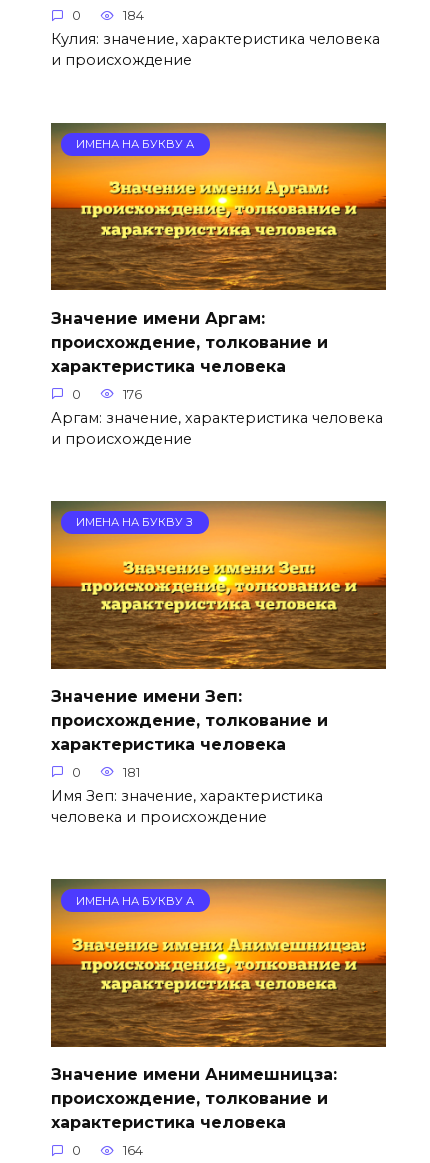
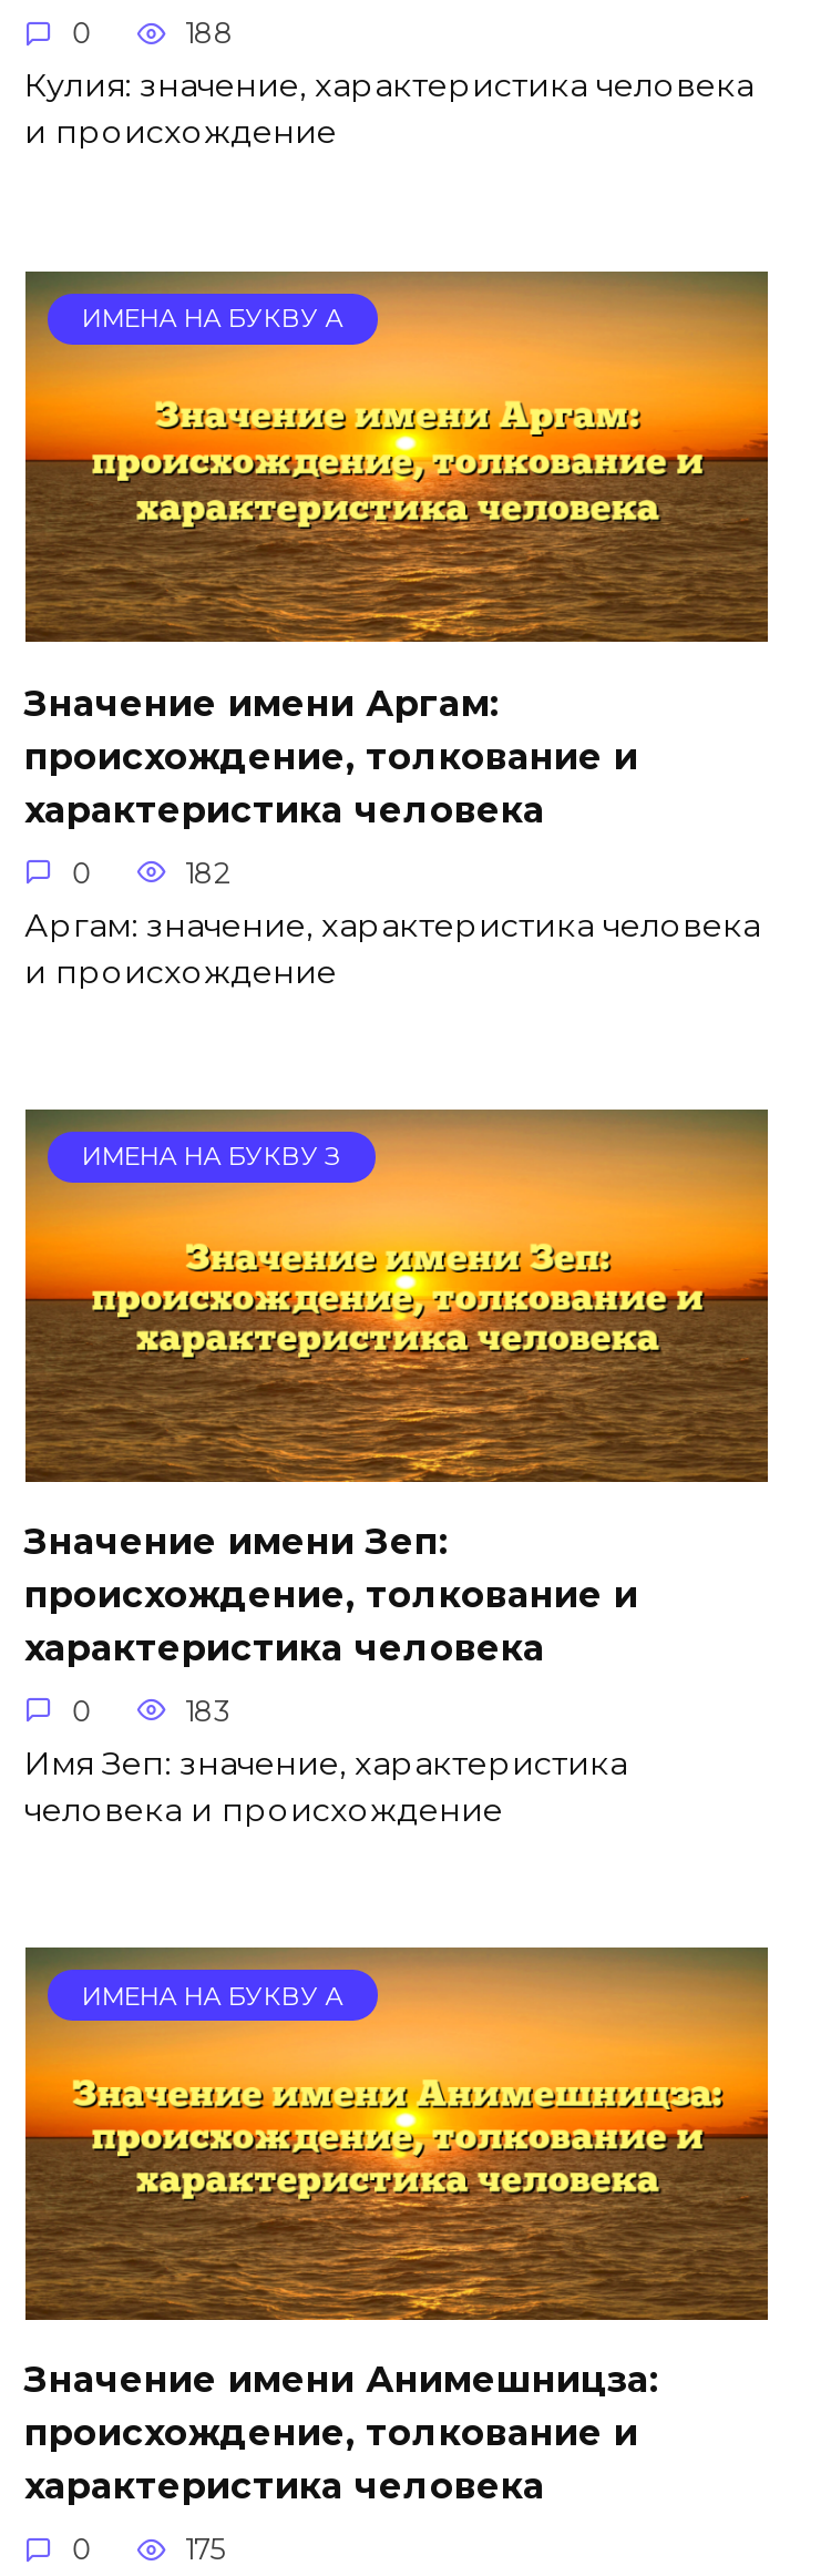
[123,8,144,23] 184 -> [185,18,234,51] 188
[123,387,142,402] 176 -> [185,856,229,889] 182
[123,765,140,780] 181 -> [185,1695,232,1728] 183
[123,1143,143,1158] 164 -> [185,2533,225,2566] 175

